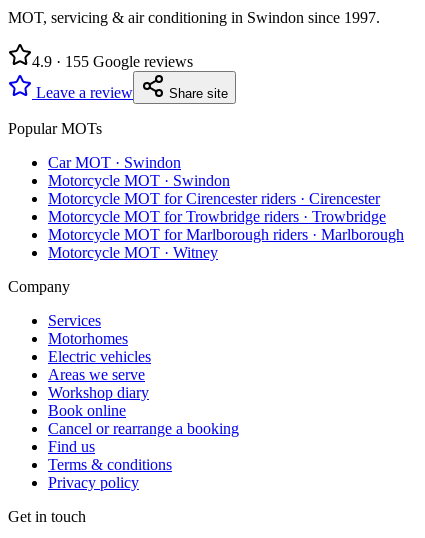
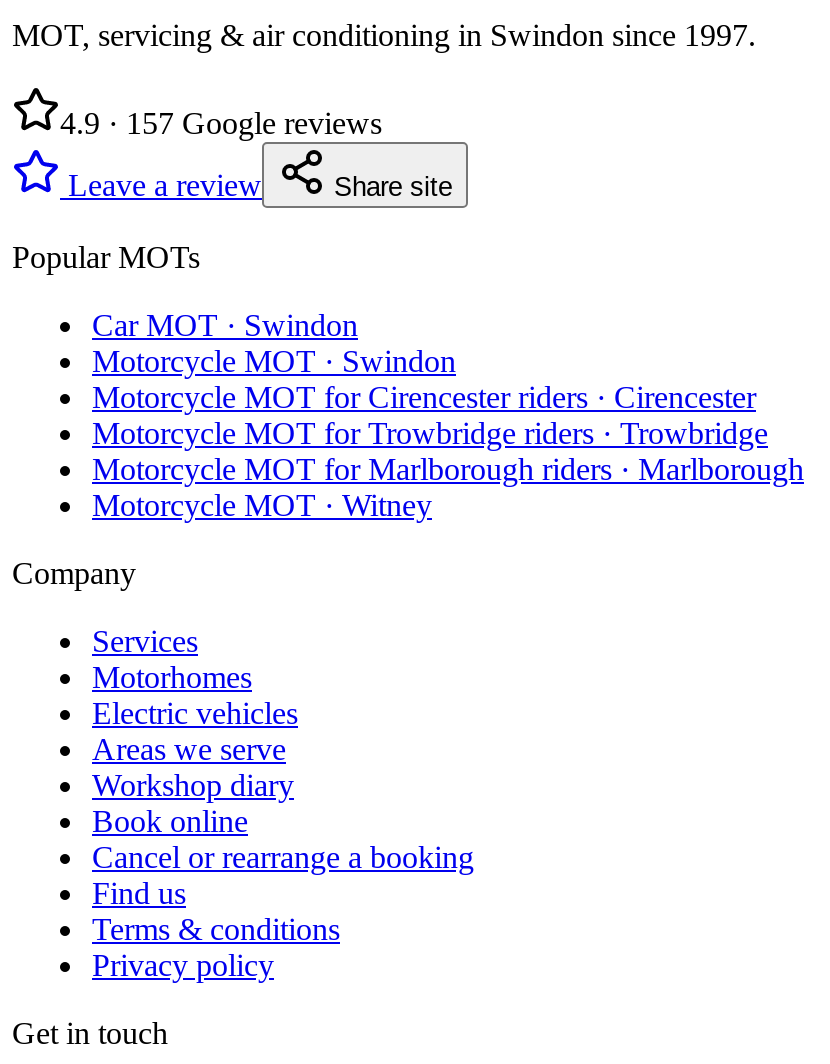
[32,53,193,70] 4.9 · 155 Google reviews -> [60,106,382,140] 4.9 · 157 Google reviews

